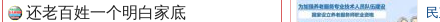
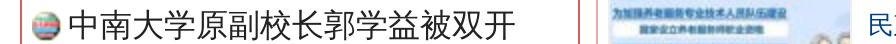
[26,4,186,21] 还老百姓一个明白家底 -> [68,8,516,42] 中南大学原副校长郭学益被双开

